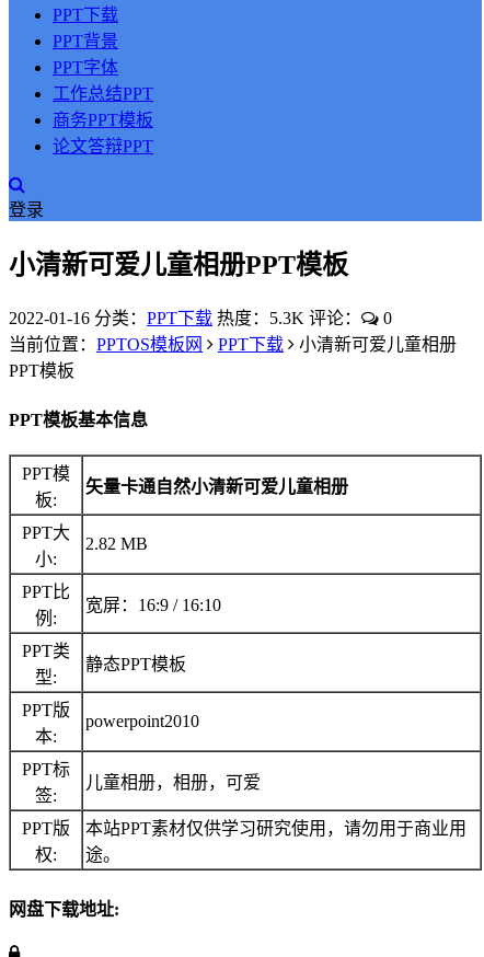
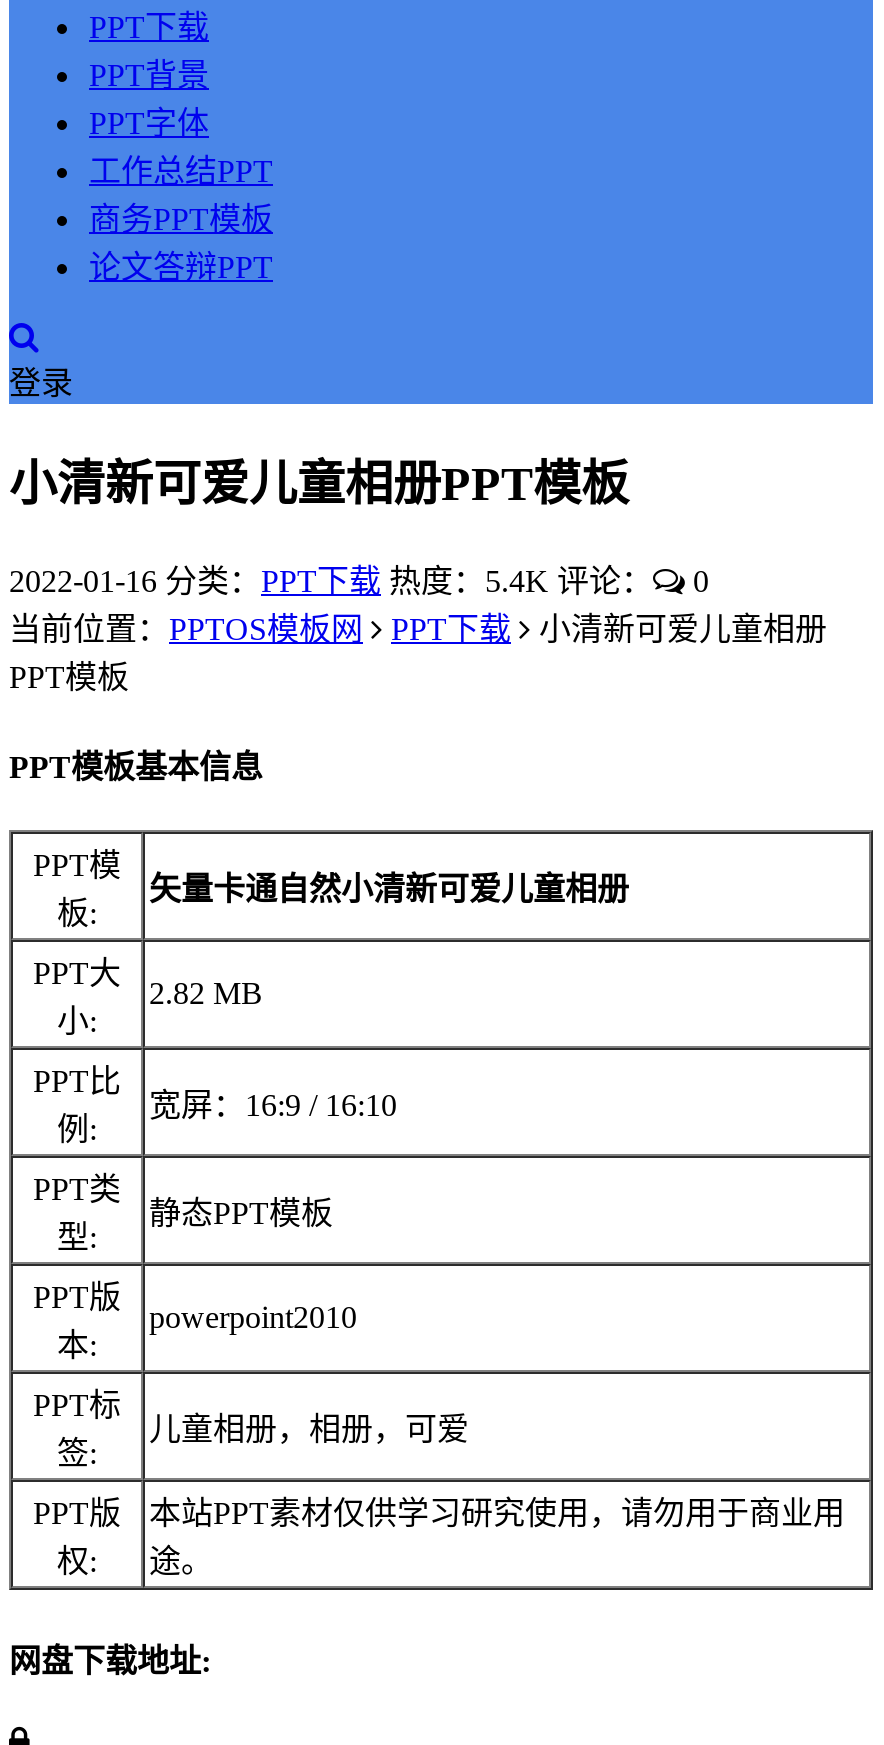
[9,309,361,327] 2022-01-16 分类：PPT下载 热度：5.3K 评论： -> [9,564,653,598] 2022-01-16 分类：PPT下载 热度：5.4K 评论：

